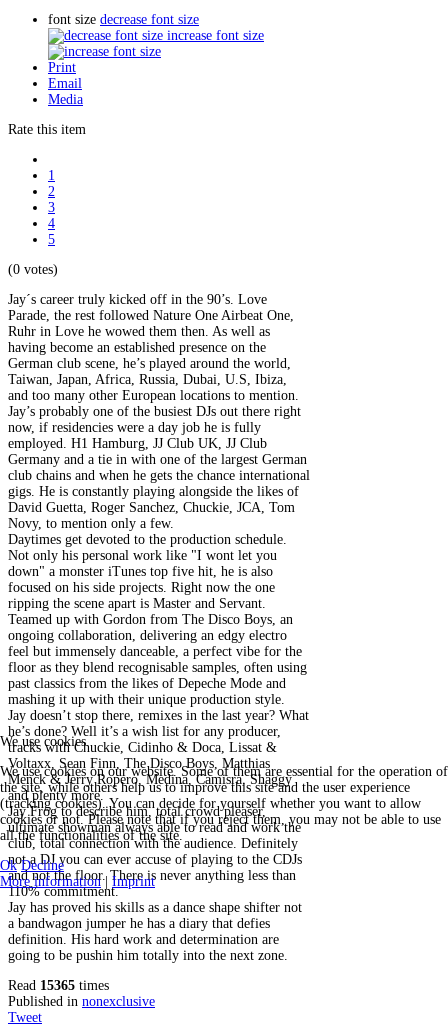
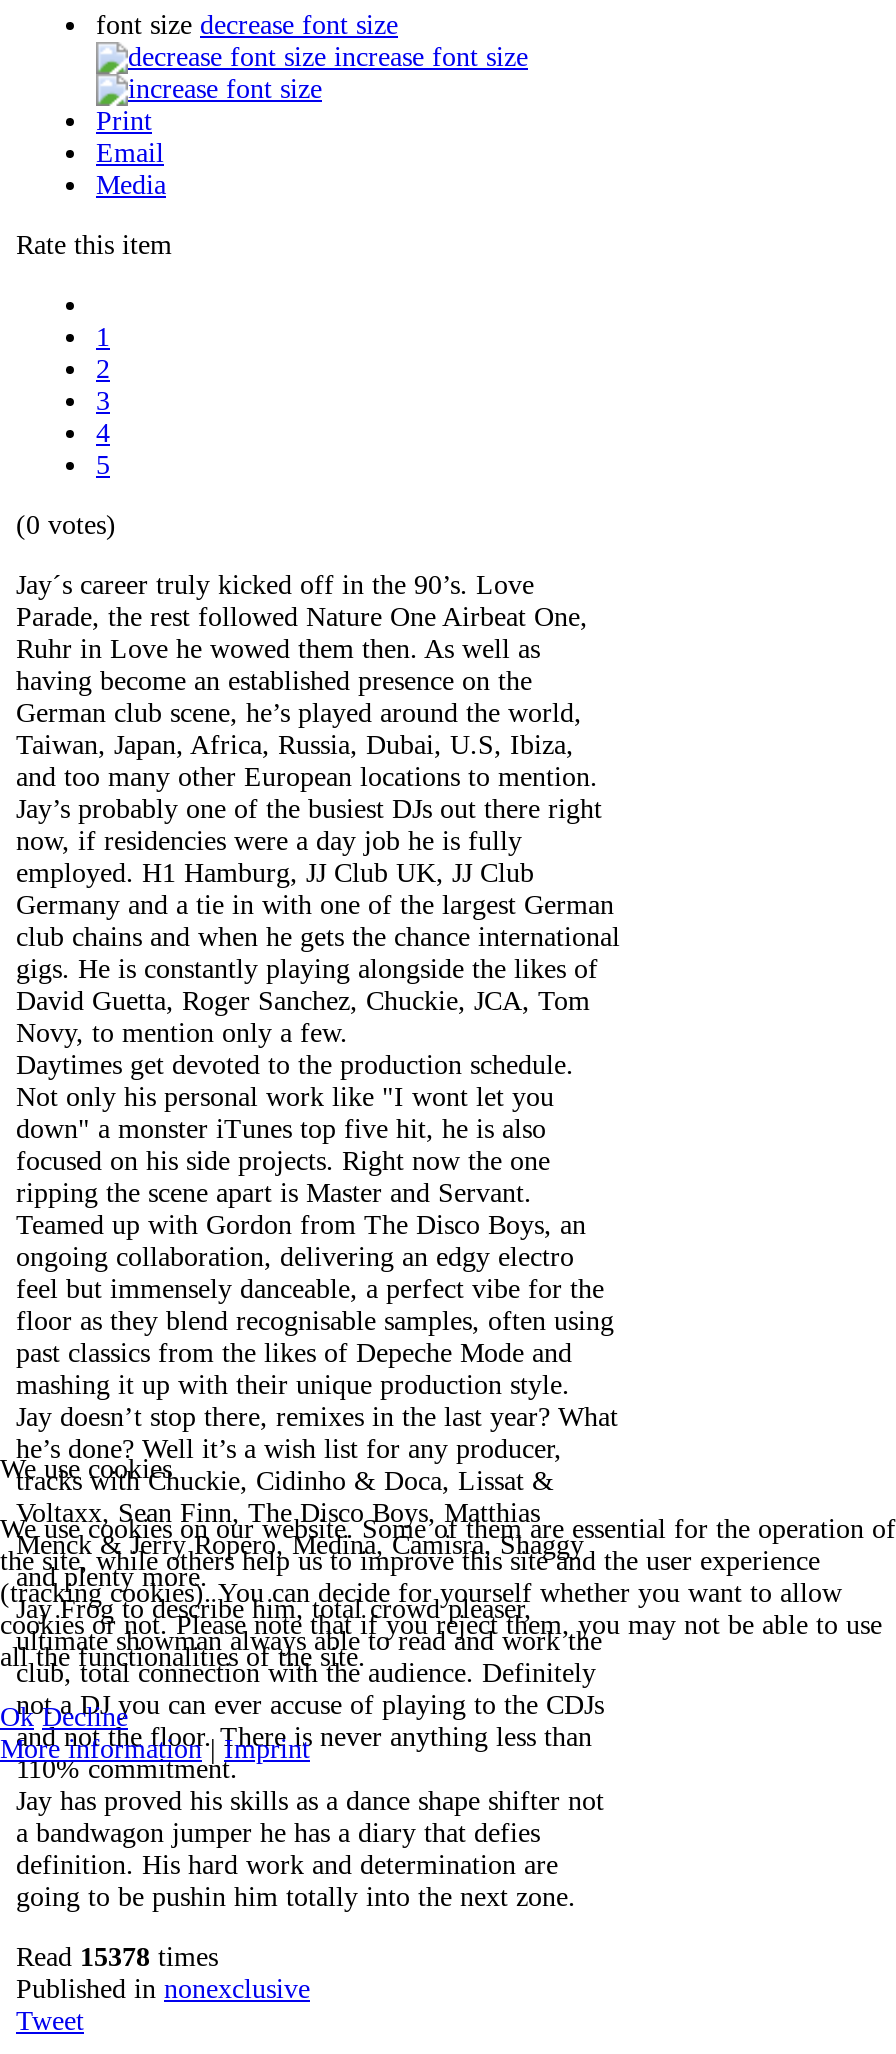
[8,978,109,993] Read 15365 times -> [16,1942,218,1972] Read 15378 times

